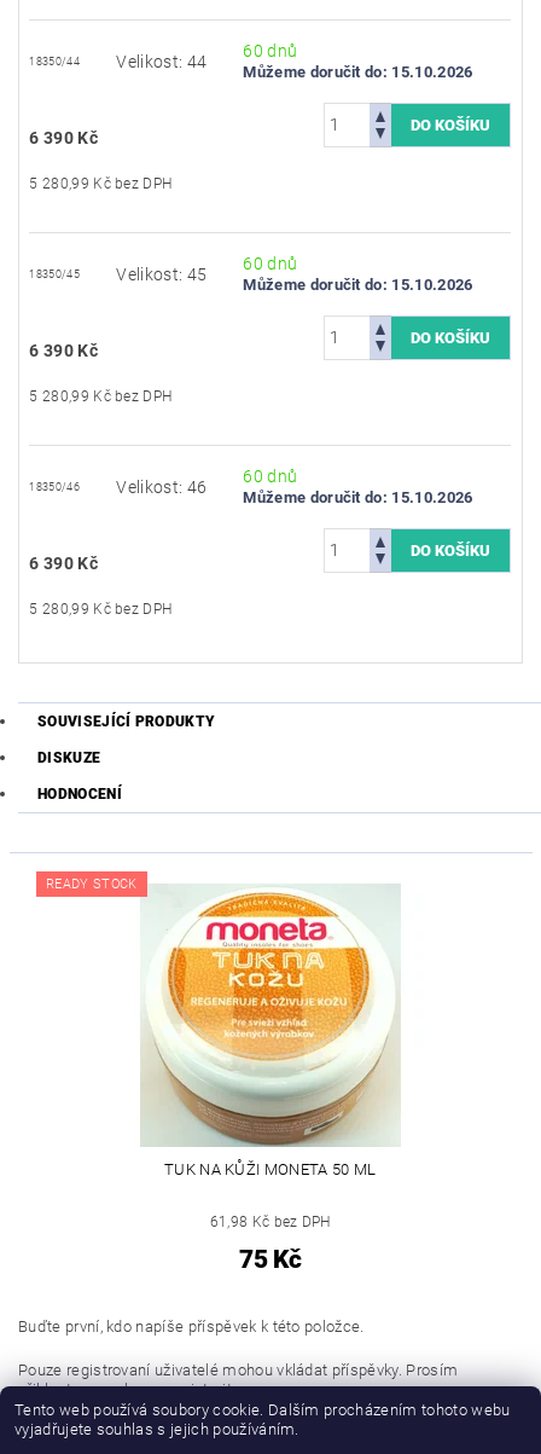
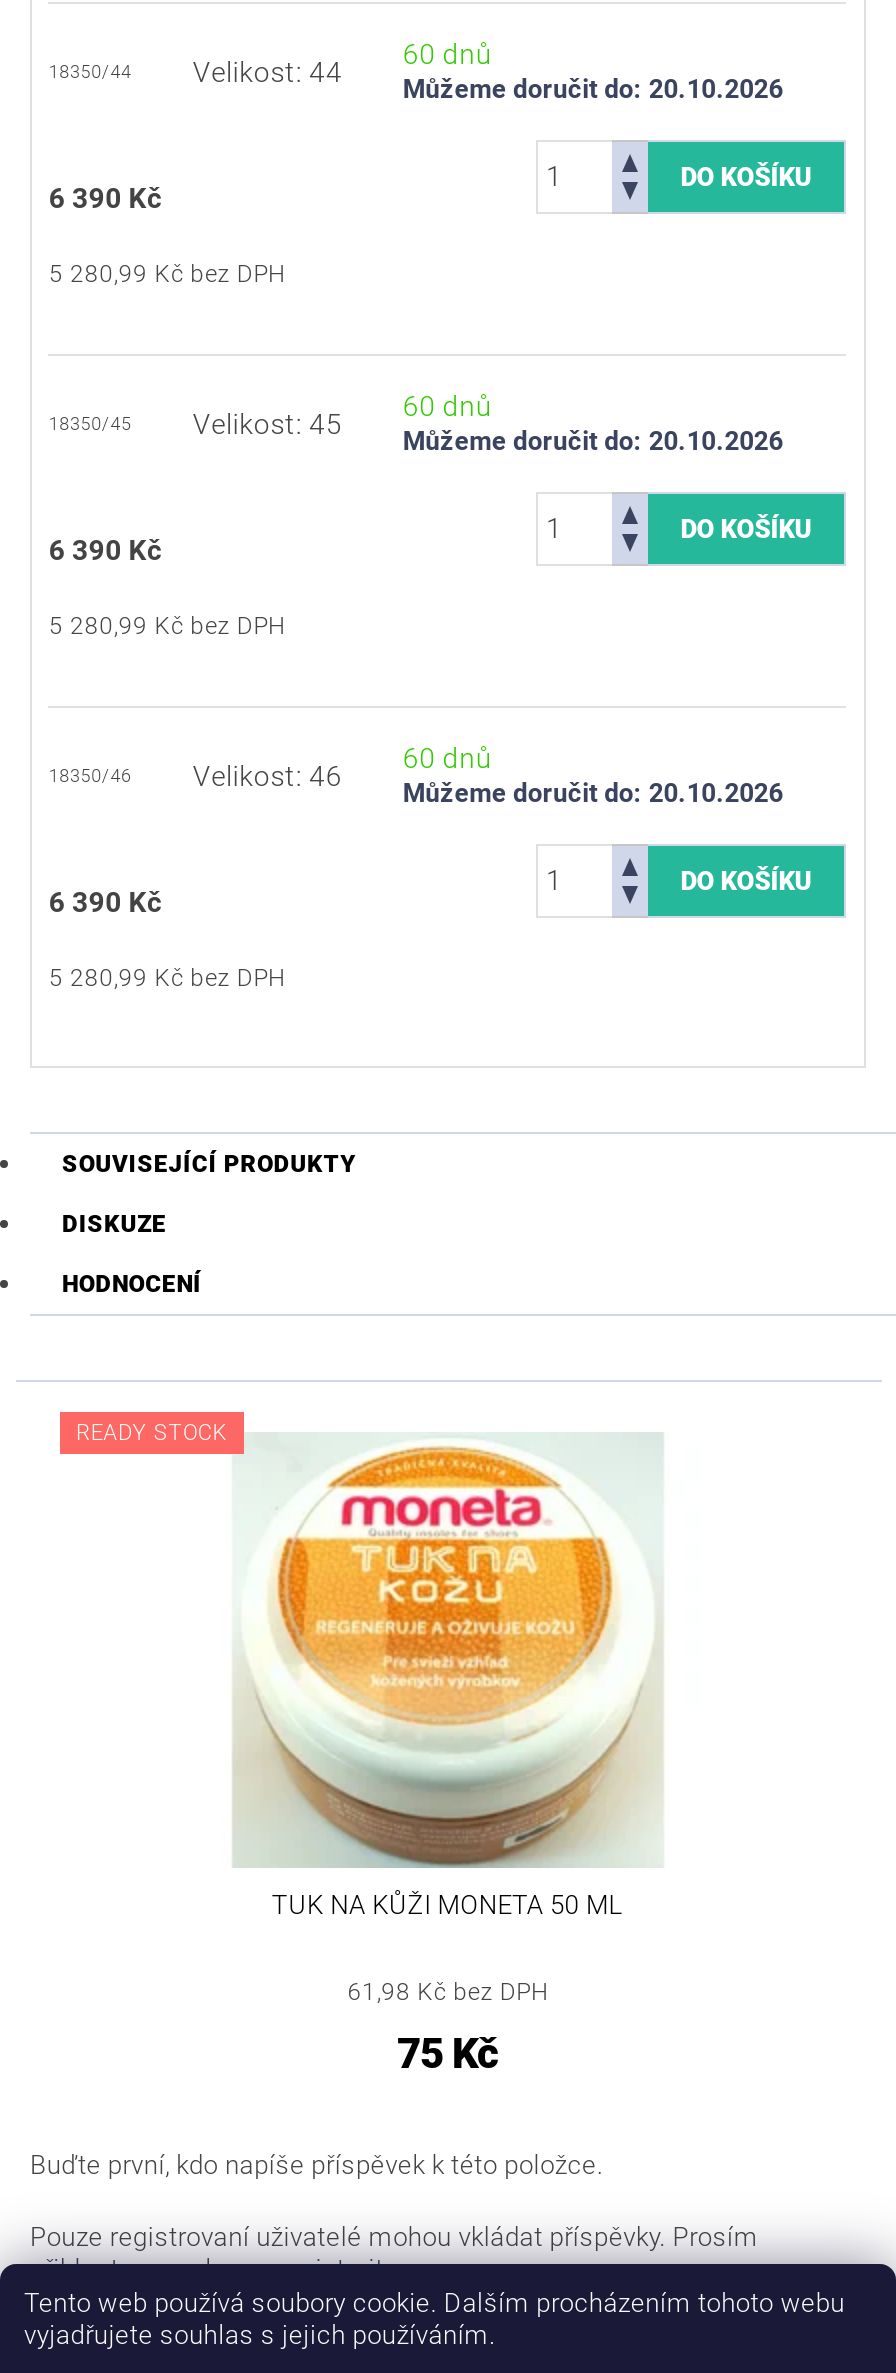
[243,63,473,82] Můžeme doručit do: 15.10.2026 -> [403,75,783,105] Můžeme doručit do: 20.10.2026
[243,276,473,294] Můžeme doručit do: 15.10.2026 -> [403,427,783,457] Můžeme doručit do: 20.10.2026
[243,489,473,507] Můžeme doručit do: 15.10.2026 -> [403,779,783,809] Můžeme doručit do: 20.10.2026

